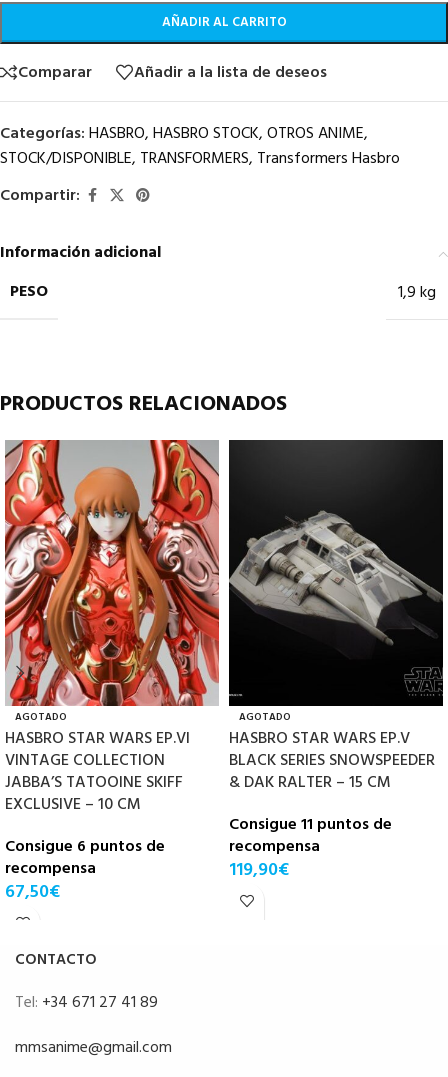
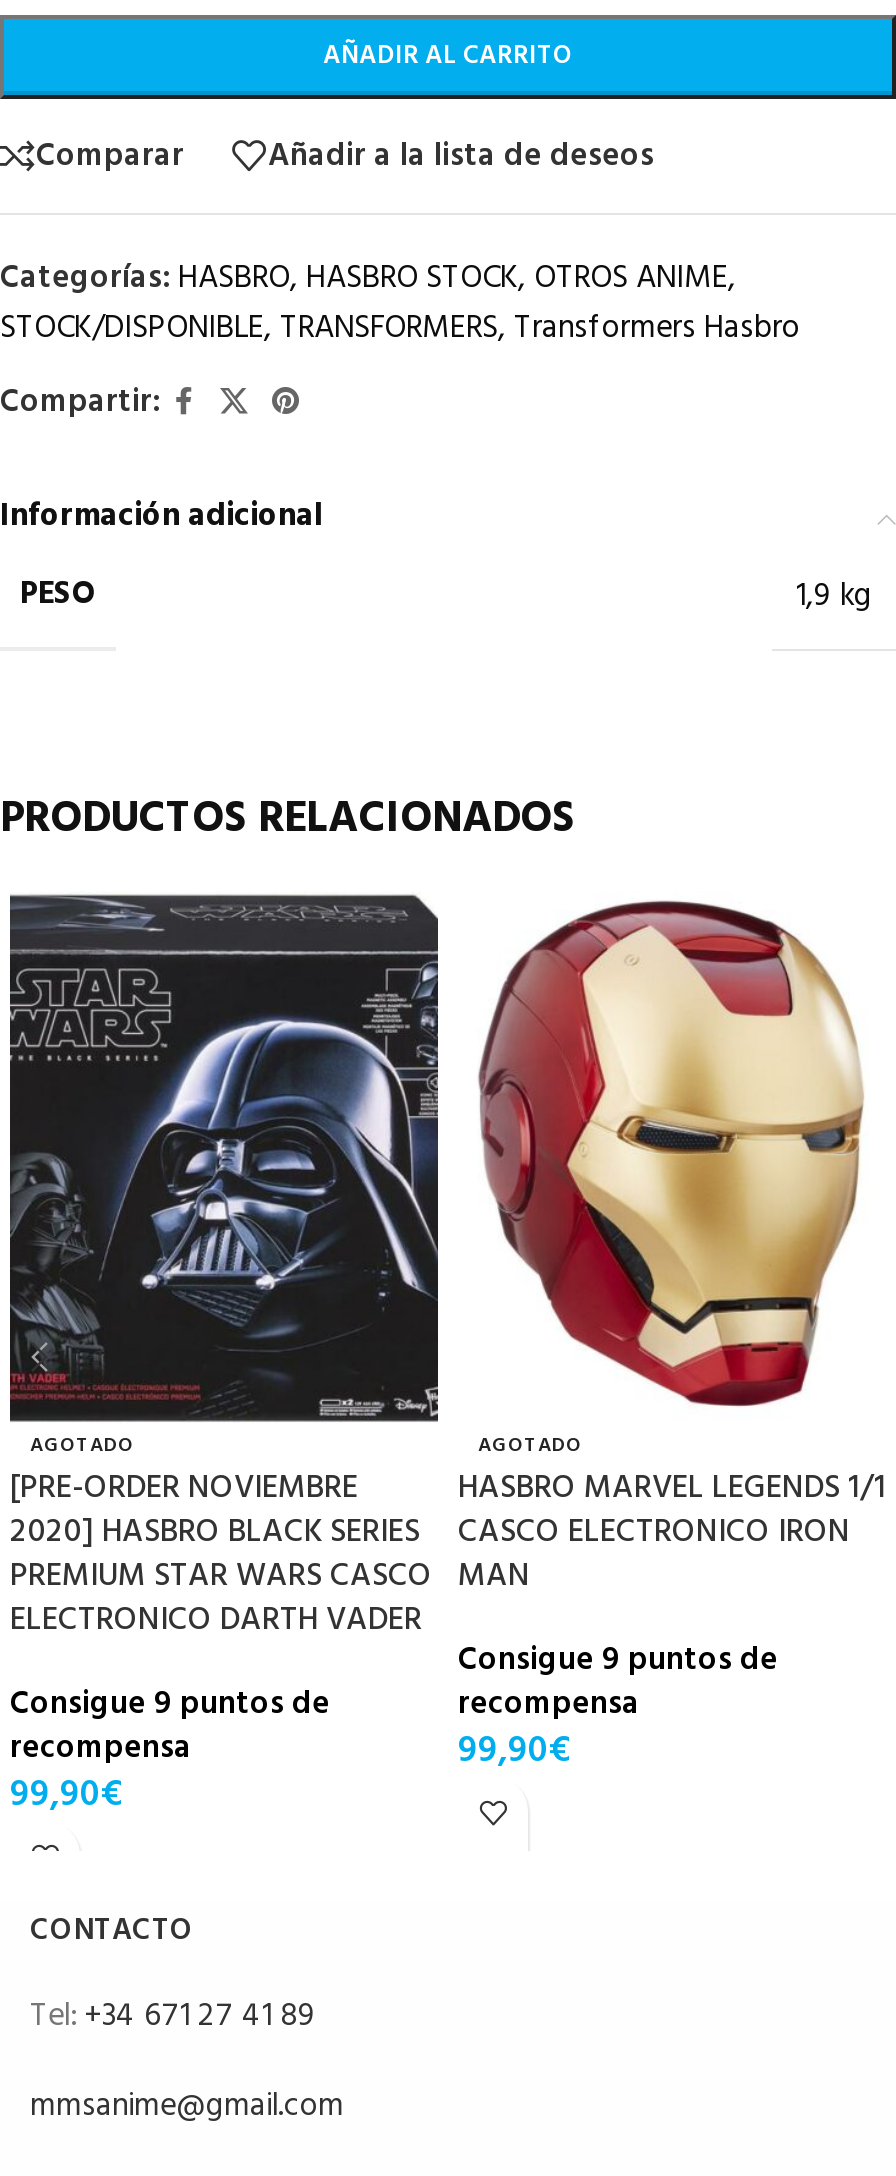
[4,439,220,818] [image] | HASBRO STAR WARS EP.VI | VINTAGE COLLECTION | JABBA’S TATOOINE SKIFF | EXCLUSIVE – 10 CM -> [8,891,440,1648] [image] | [PRE-ORDER NOVIEMBRE | 2020] HASBRO BLACK SERIES | PREMIUM STAR WARS CASCO | ELECTRONICO DARTH VADER
[228,439,444,796] [image] | HASBRO STAR WARS EP.V | BLACK SERIES SNOWSPEEDER | & DAK RALTER – 15 CM -> [458,891,886,1604] [image] | HASBRO MARVEL LEGENDS 1/1 | CASCO ELECTRONICO IRON | MAN
[229,812,392,838] Consigue 11 puntos de -> [458,1636,778,1688] Consigue 9 puntos de
[5,834,165,860] Consigue 6 puntos de -> [10,1680,330,1732] Consigue 9 puntos de
[229,856,289,885] 119,90€ -> [458,1724,570,1782] 99,90€
[5,878,60,907] 67,50€ -> [10,1768,122,1826] 99,90€

